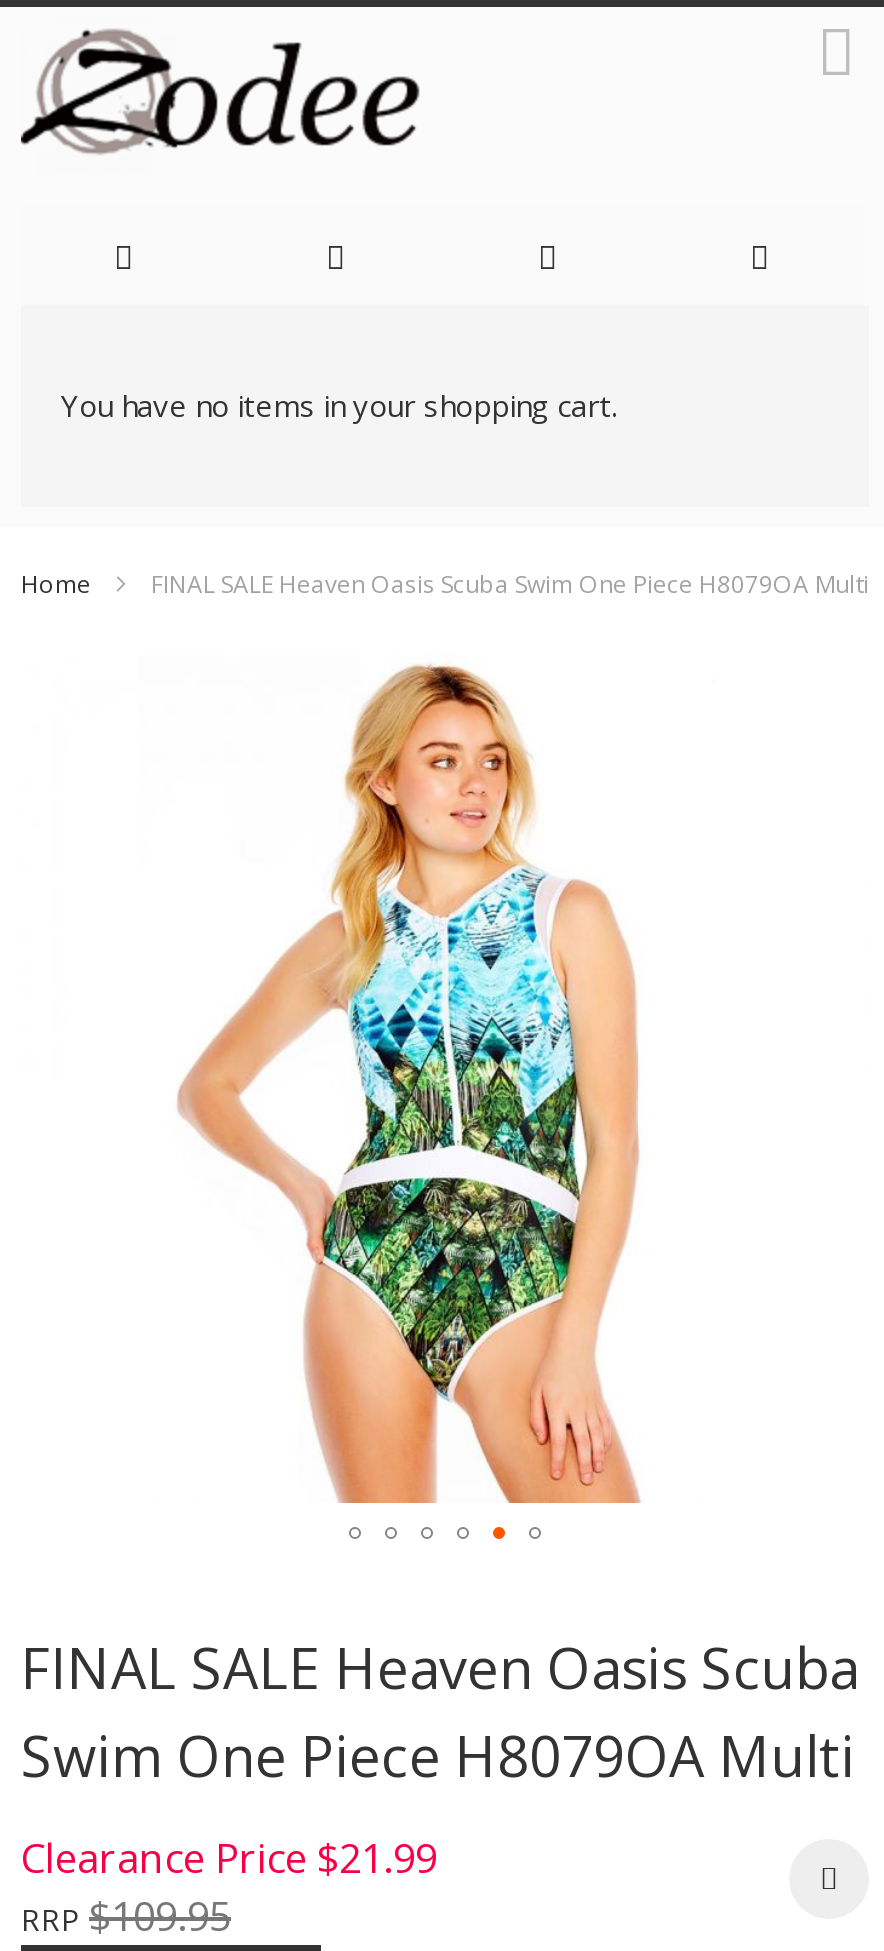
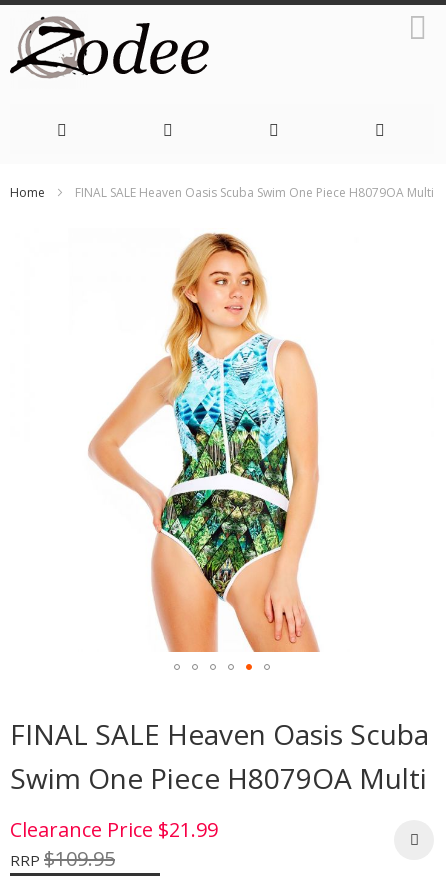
[61,385,617,425] You have no items in your shopping cart. -> none

